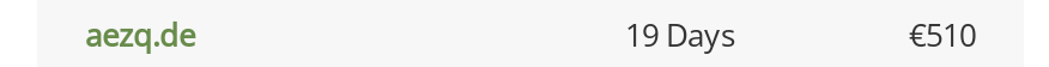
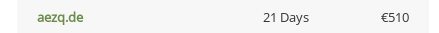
[625,13,735,56] 19 Days -> [262,8,308,26] 21 Days

